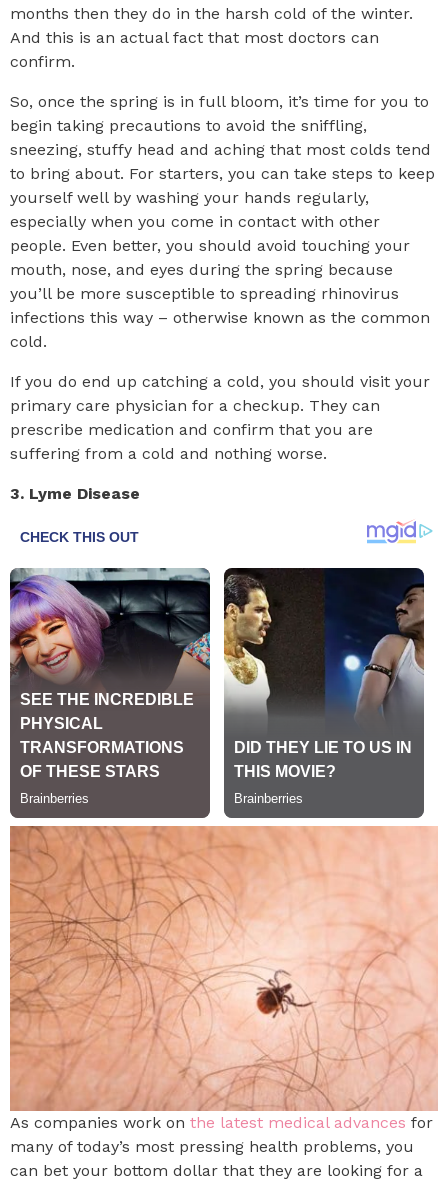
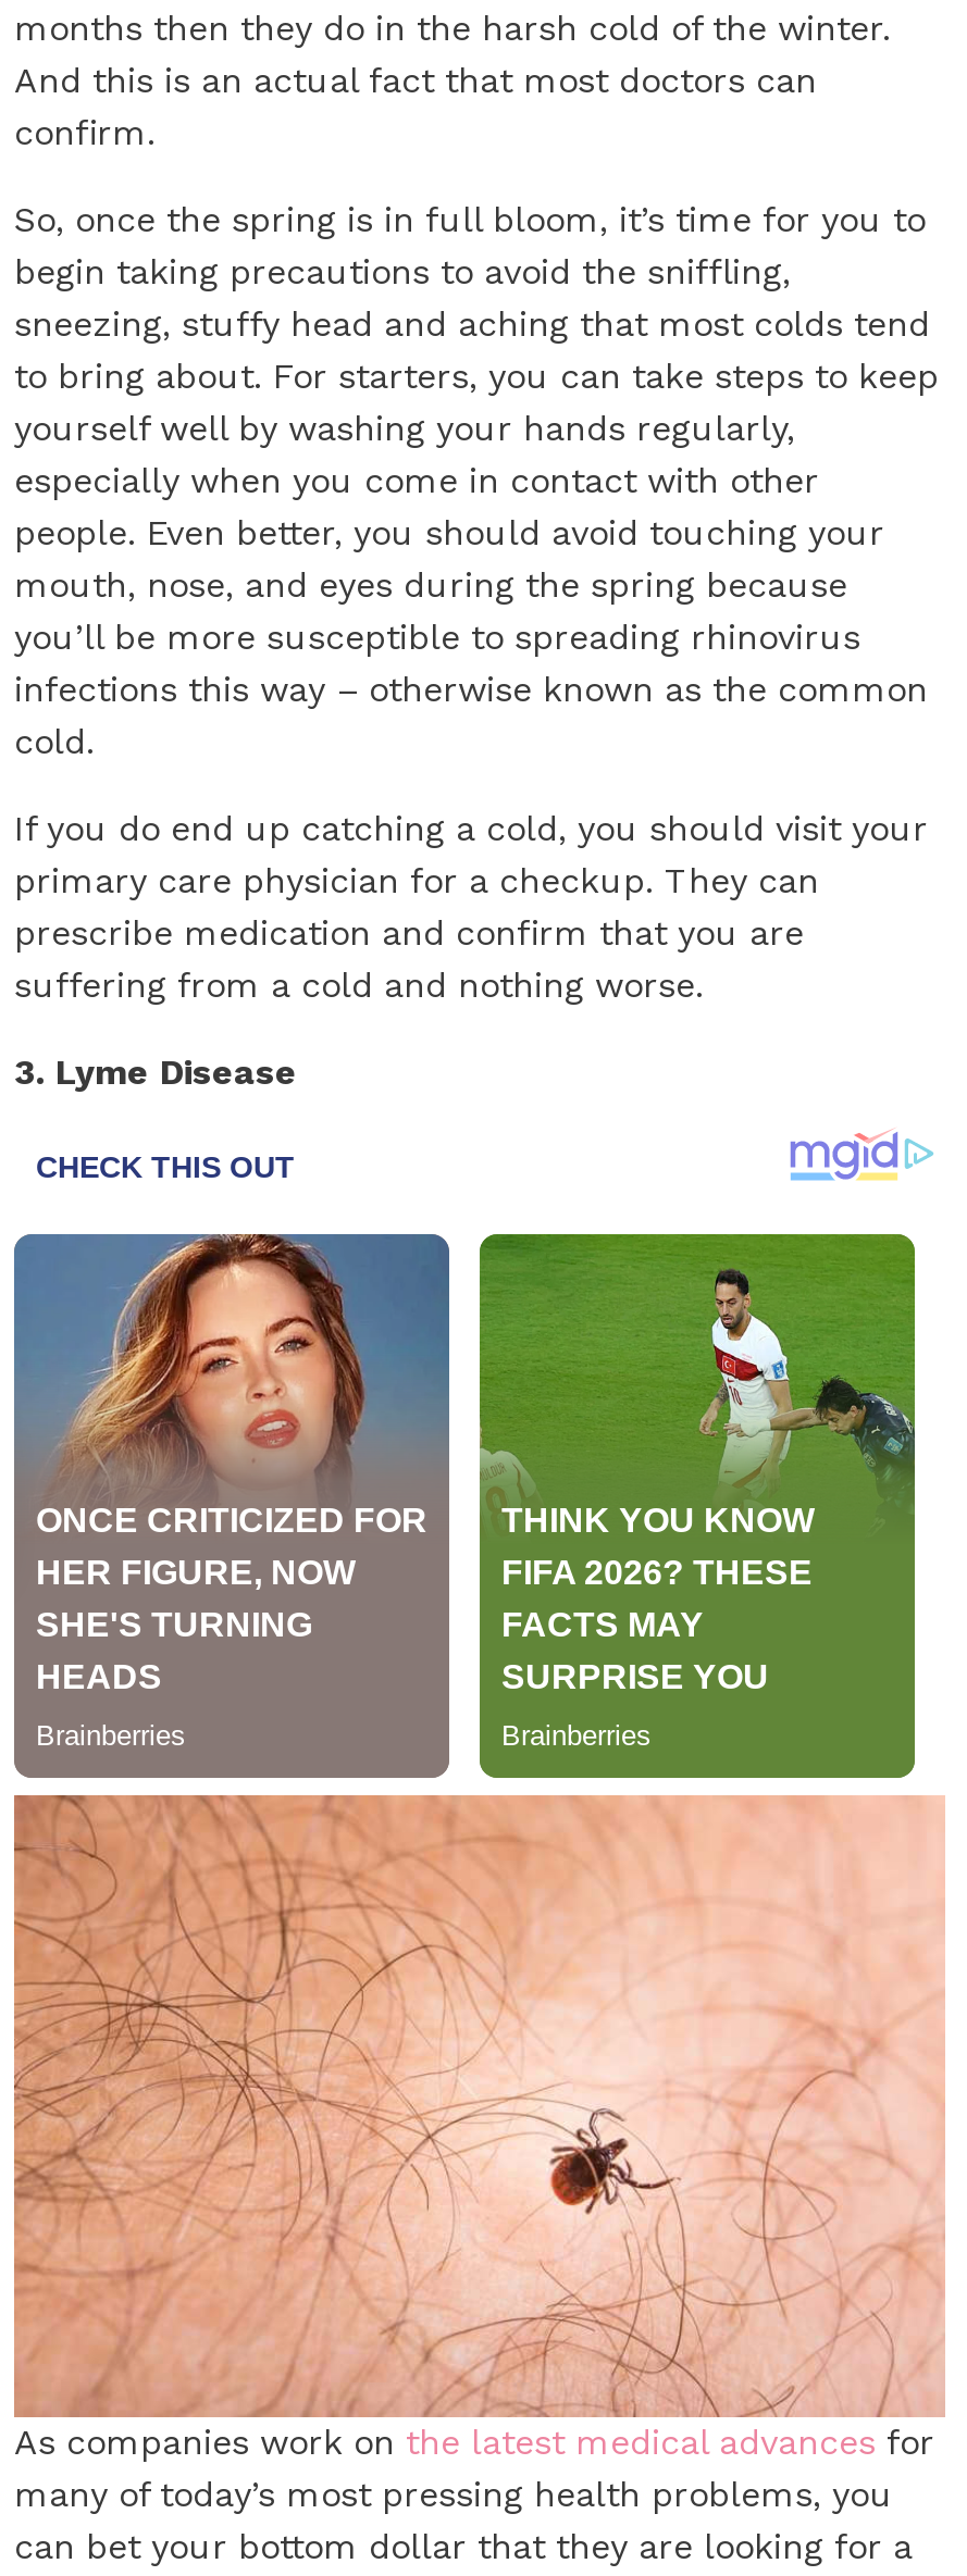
[9,567,211,817] [image] -> [12,1231,451,1775] [image]
[223,567,425,818] [image] -> [478,1231,917,1777] [image]

